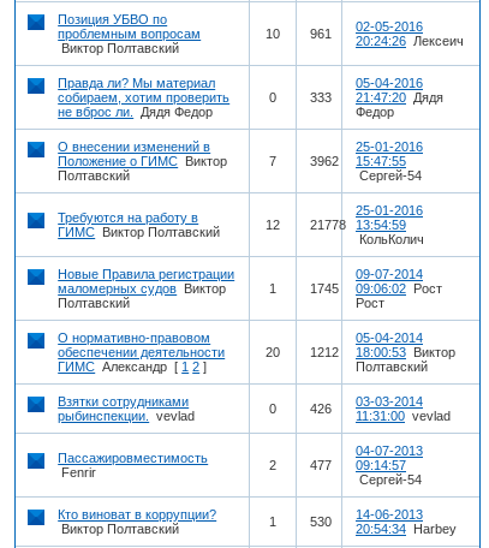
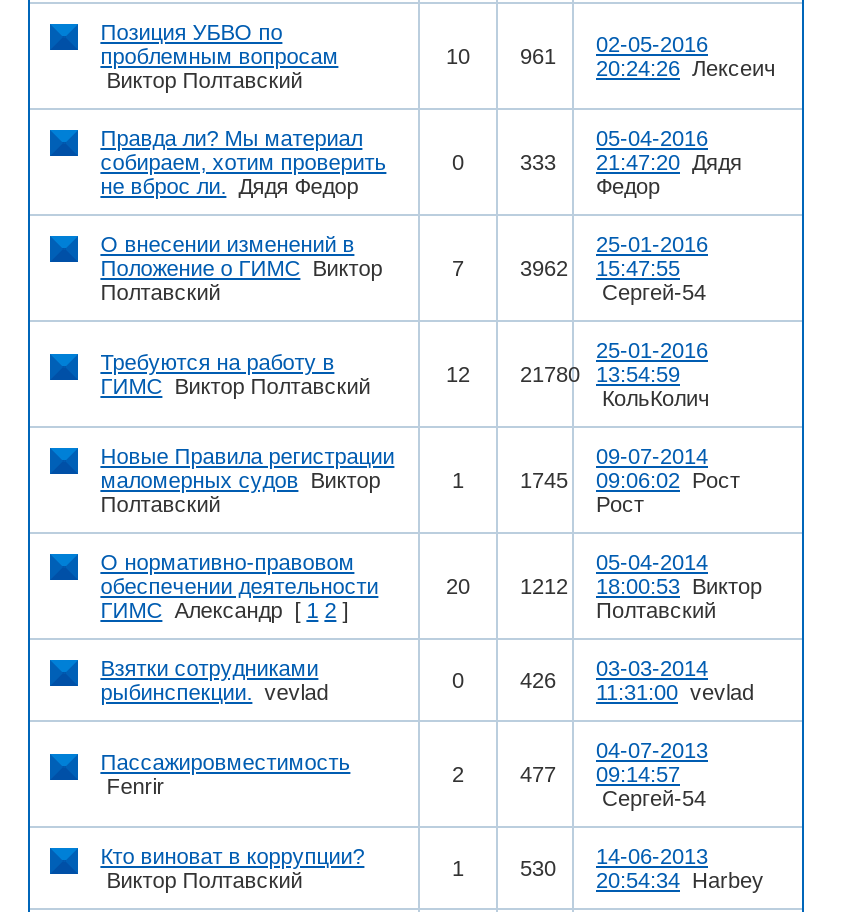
[310,218,406,232] 21778 13:54:59 -> [520,363,680,387] 21780 13:54:59

